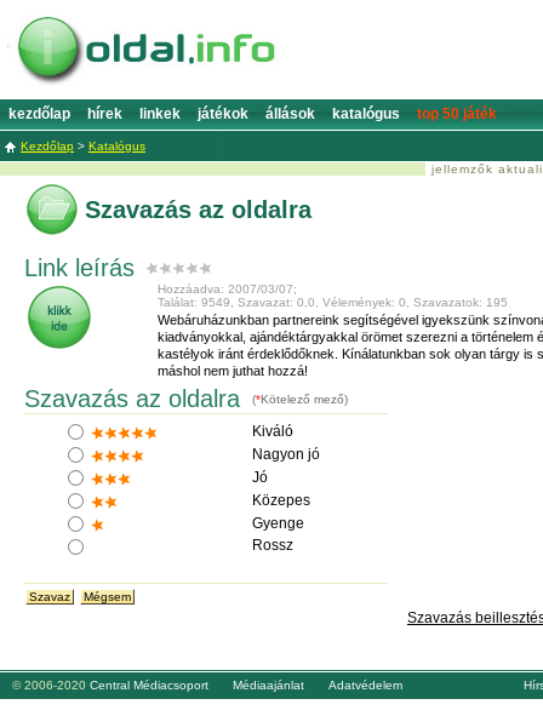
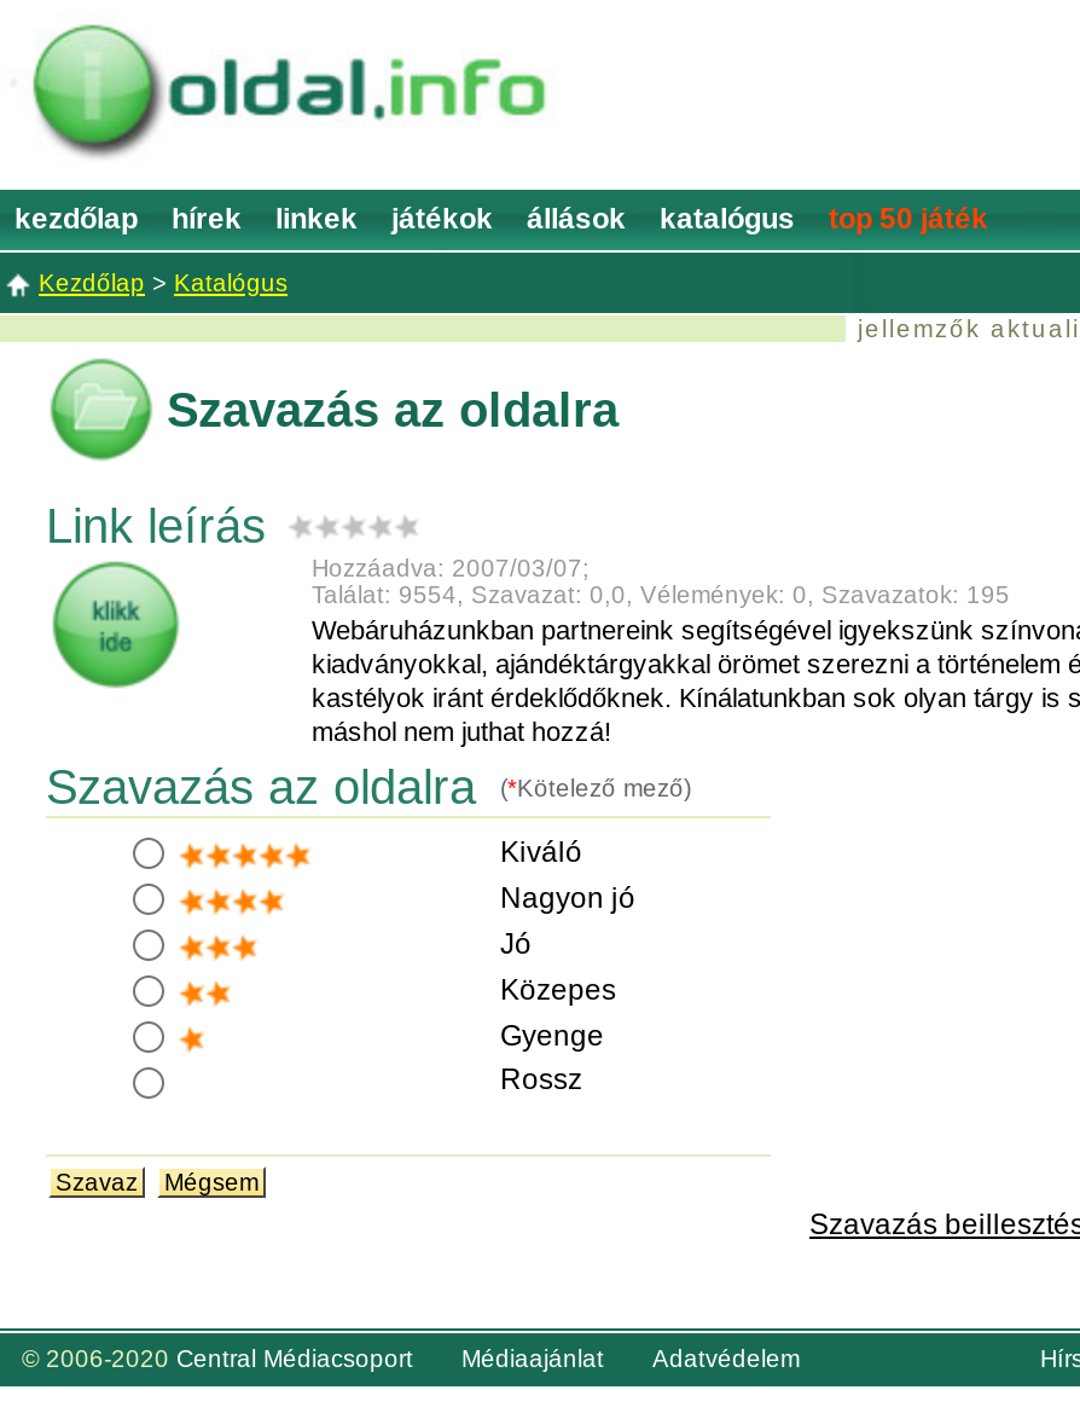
[158,296,508,309] Találat: 9549, Szavazat: 0,0, Vélemények: 0, Szavazatok: 195 -> [312,581,1010,608] Találat: 9554, Szavazat: 0,0, Vélemények: 0, Szavazatok: 195

